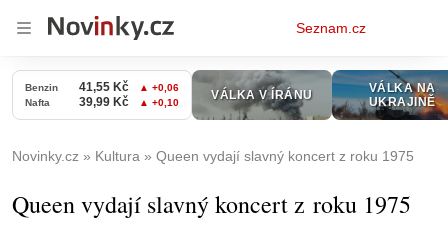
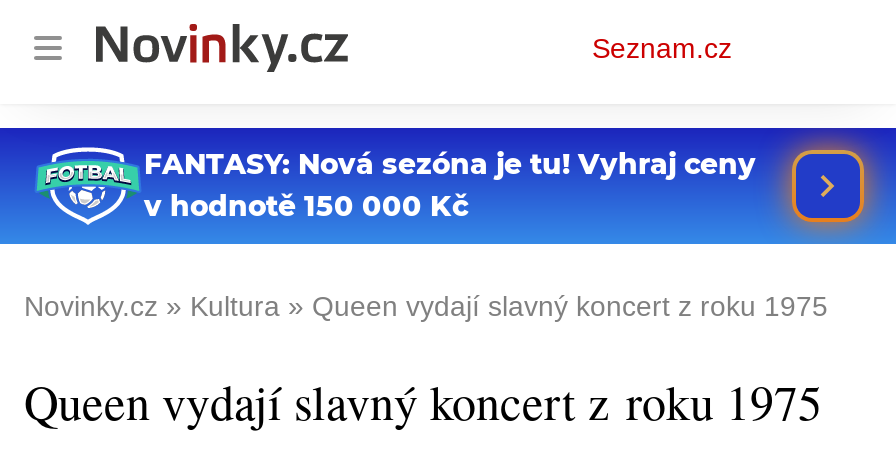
[3,68,445,125] [image] -> [6,126,890,246] [image]

